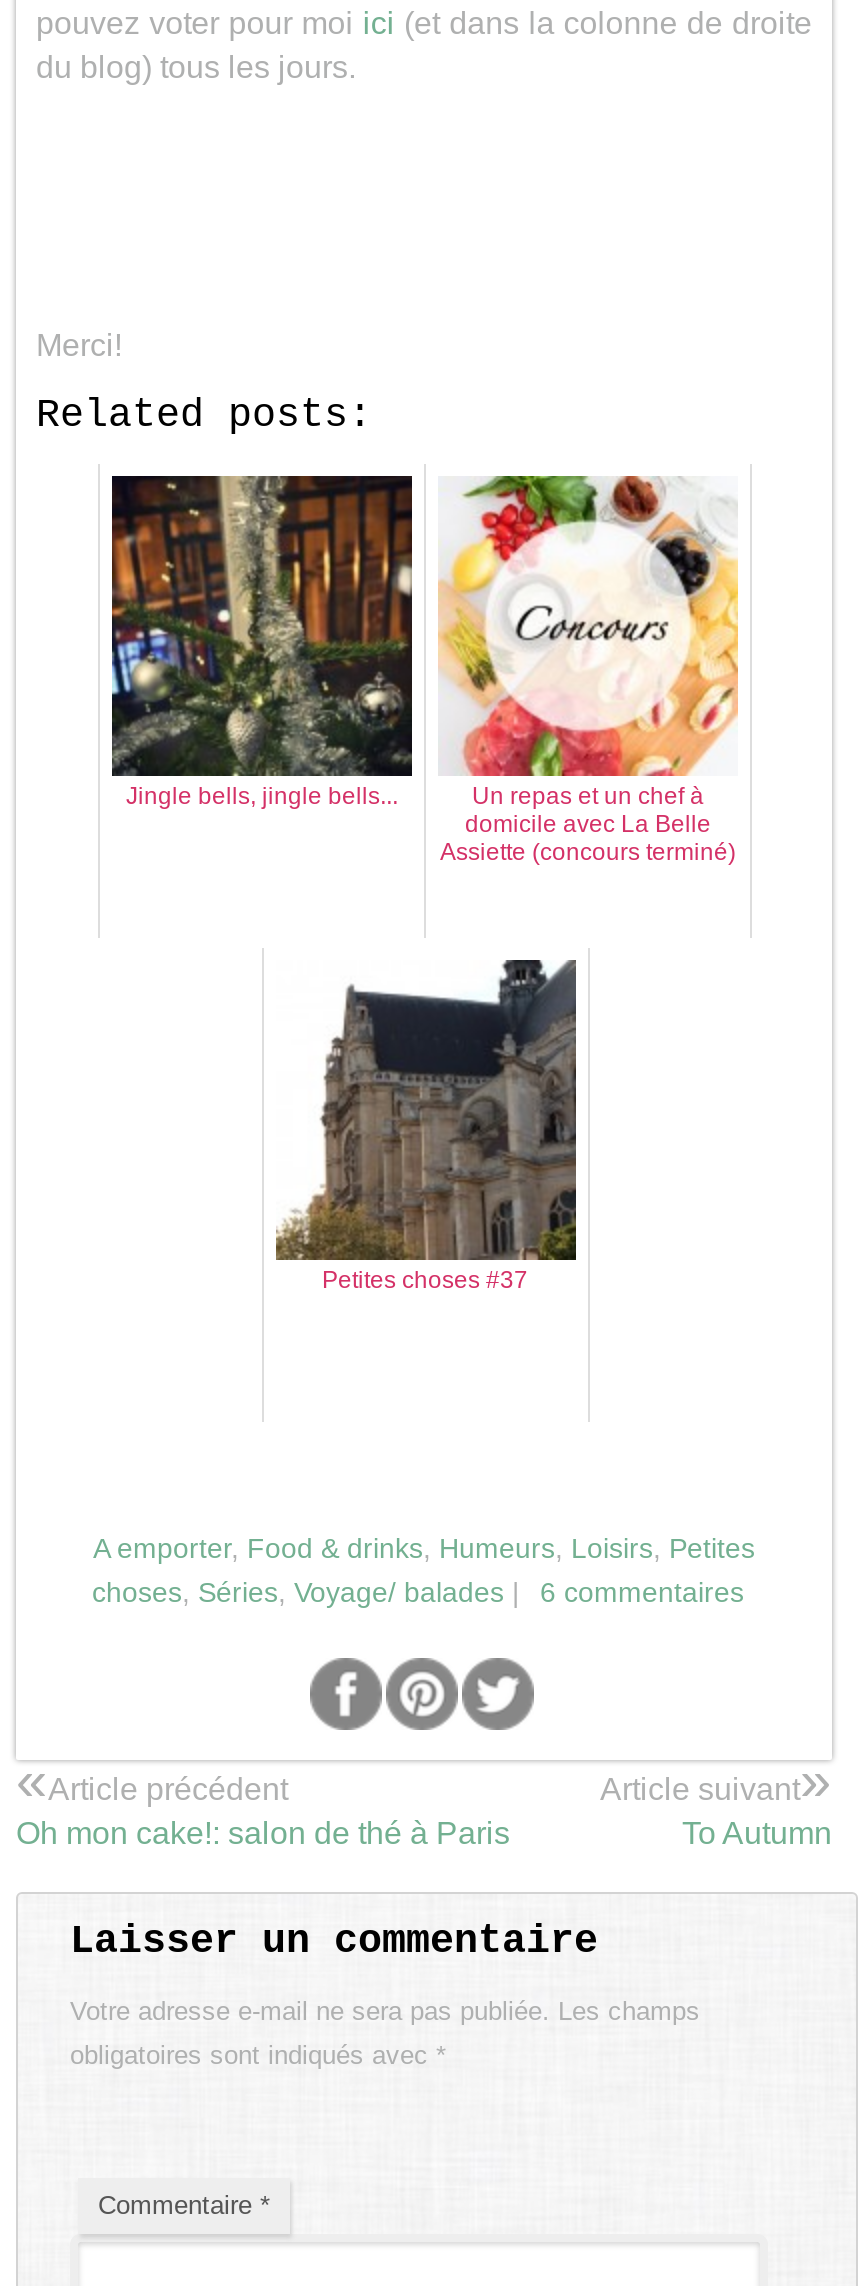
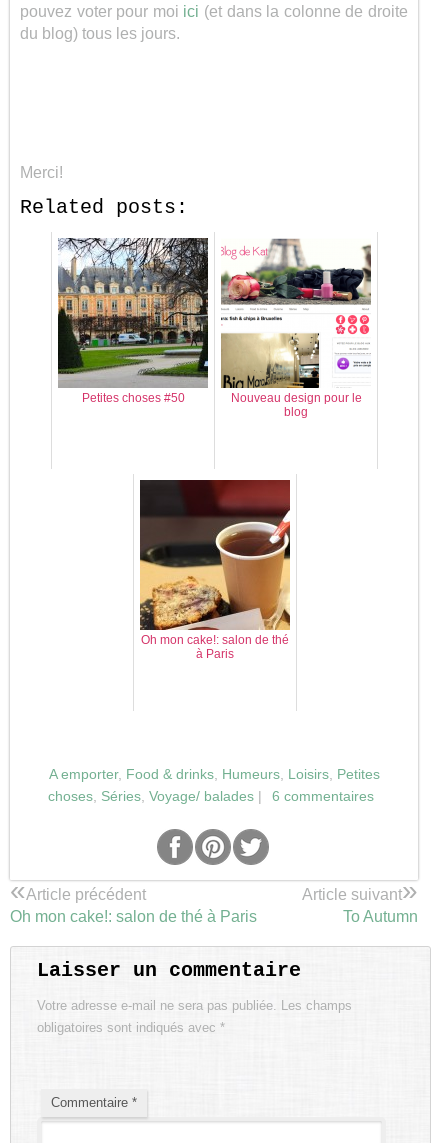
[110,474,736,866] [image] | Jingle bells, jingle bells... | Un repas et un chef à | domicile avec La Belle | Assiette (concours terminé) -> [57,237,361,419] [image] | Petites choses #50 | Nouveau design pour le | blog
[438,474,740,768] [image] -> [220,238,372,384] [image]
[276,958,578,1294] [image] | Petites choses #37 -> [139,479,291,661] [image] | Oh mon cake!: salon de thé | à Paris

